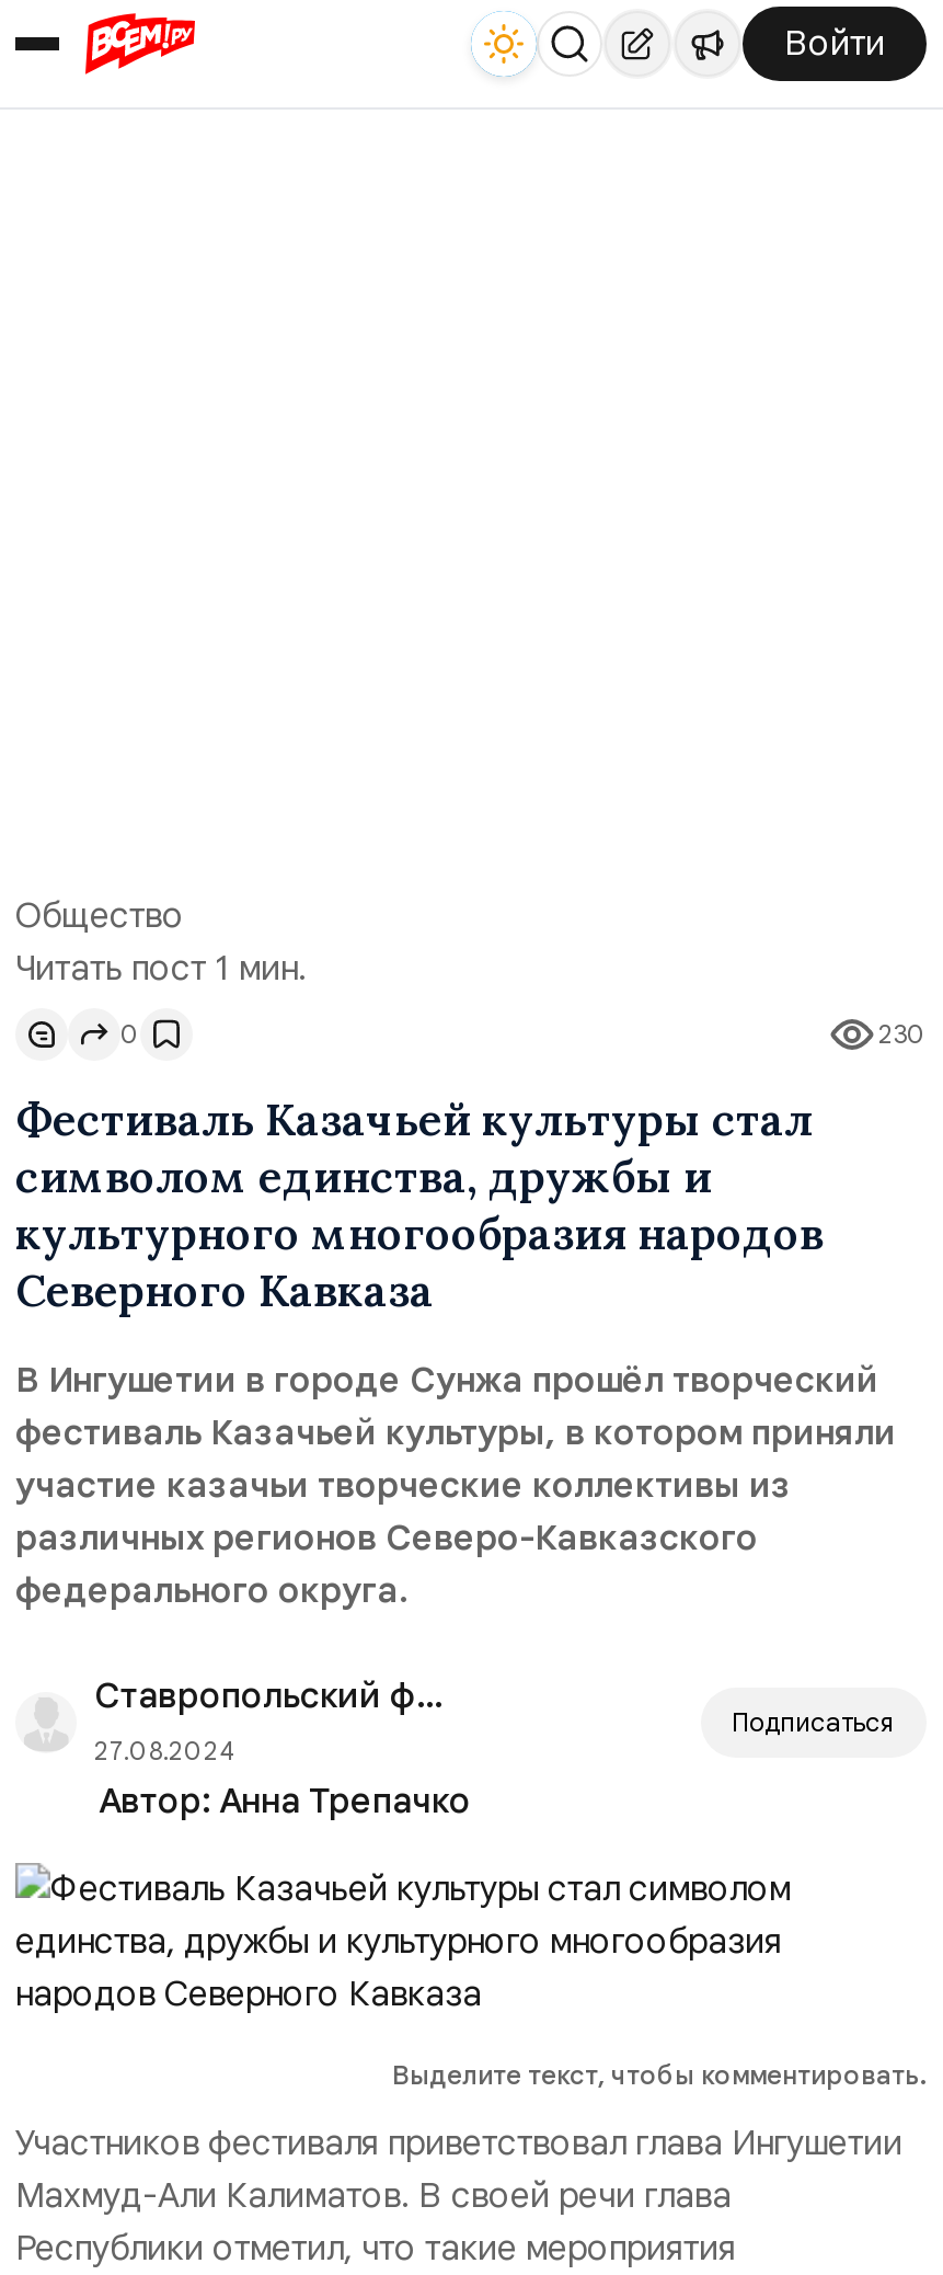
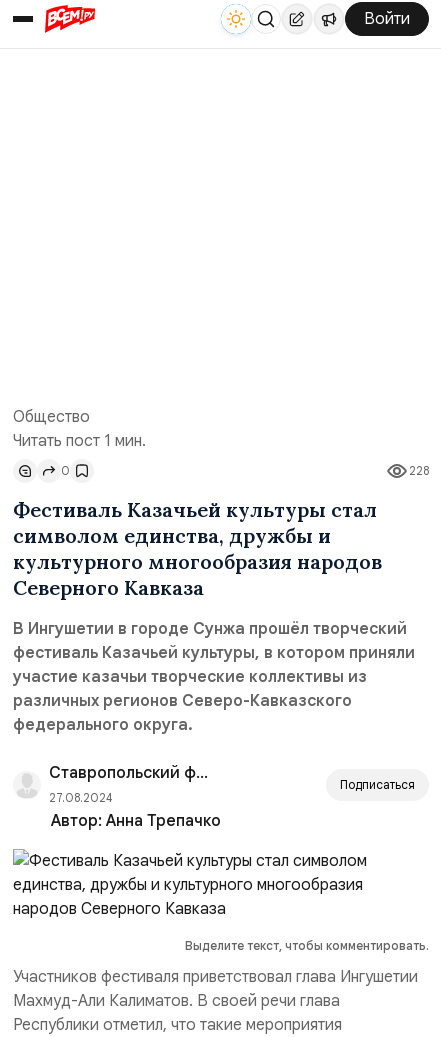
[878,1017,927,1050] 230 -> [409,463,429,478] 228

